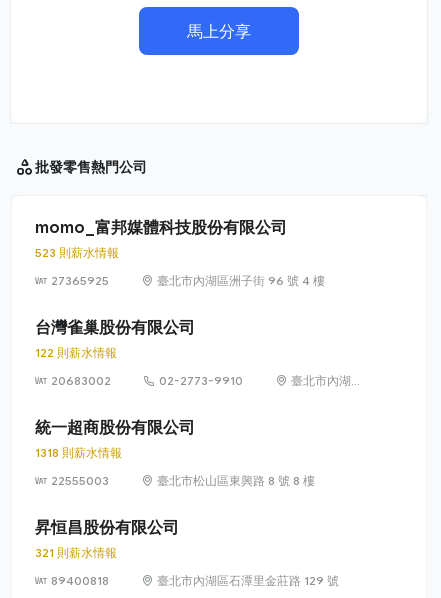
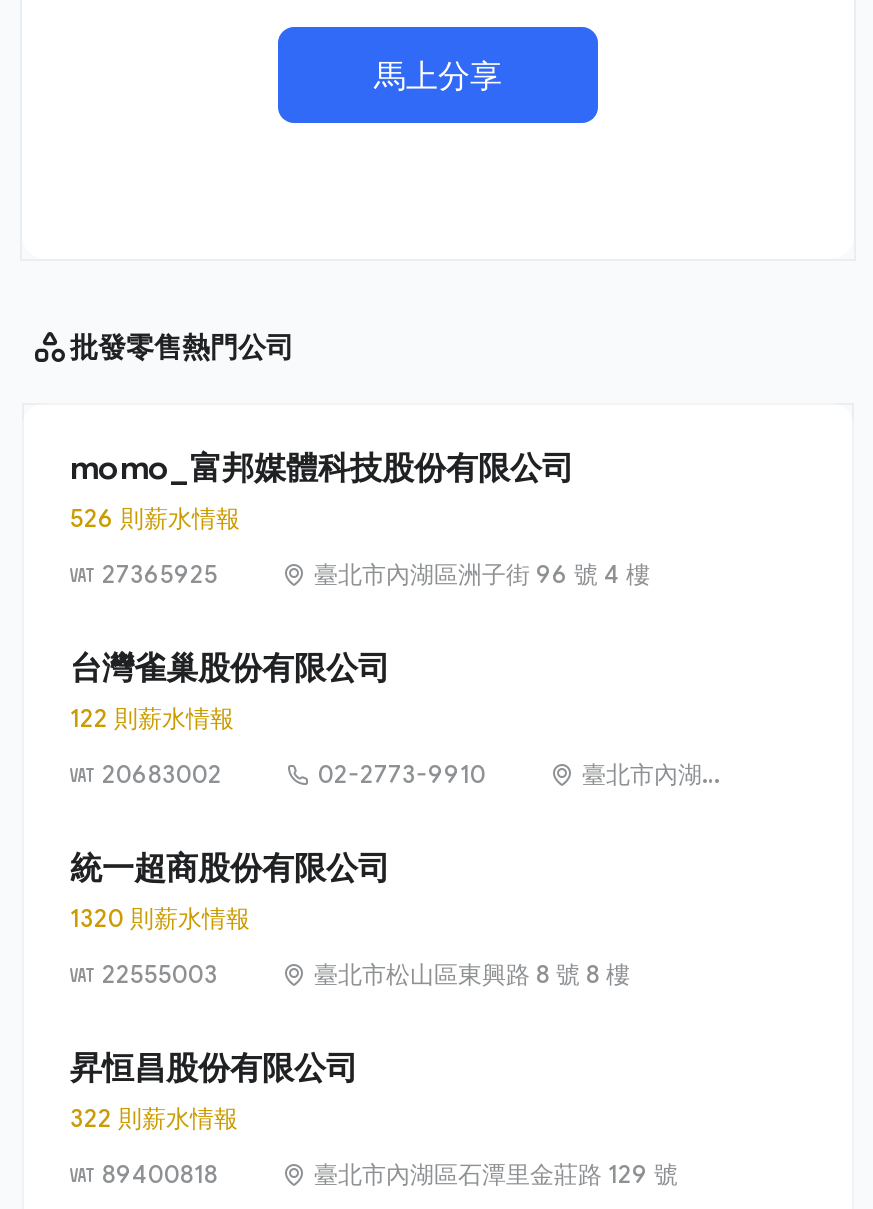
[35,245,119,260] 523 則薪水情報 -> [70,503,240,533] 526 則薪水情報
[35,445,122,460] 1318 則薪水情報 -> [70,903,250,933] 1320 則薪水情報
[35,545,117,560] 321 則薪水情報 -> [70,1103,238,1133] 322 則薪水情報

